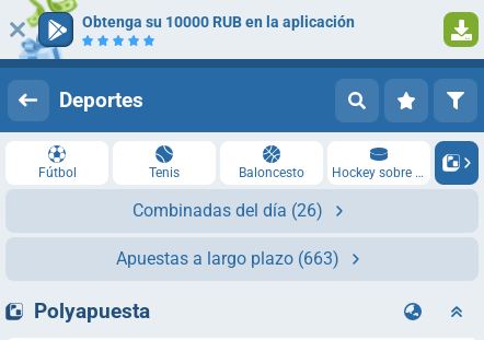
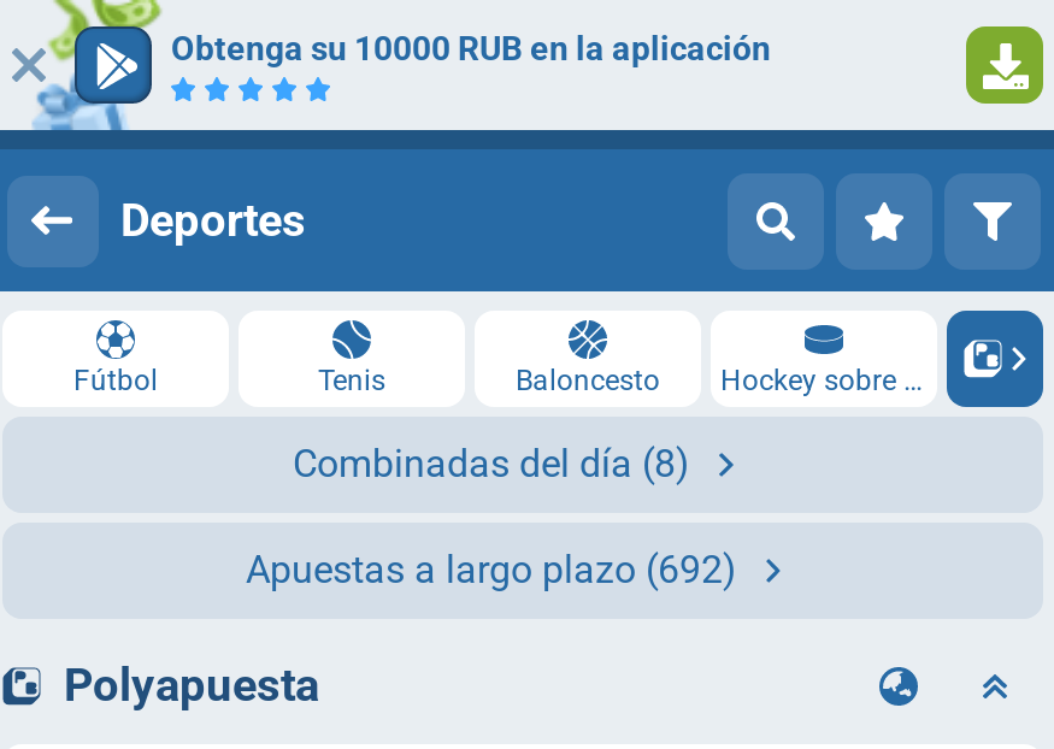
[132,200,323,221] Combinadas del día (26) -> [293,441,690,486] Combinadas del día (8)
[116,248,339,269] Apuestas a largo plazo (663) -> [246,547,737,592] Apuestas a largo plazo (692)

